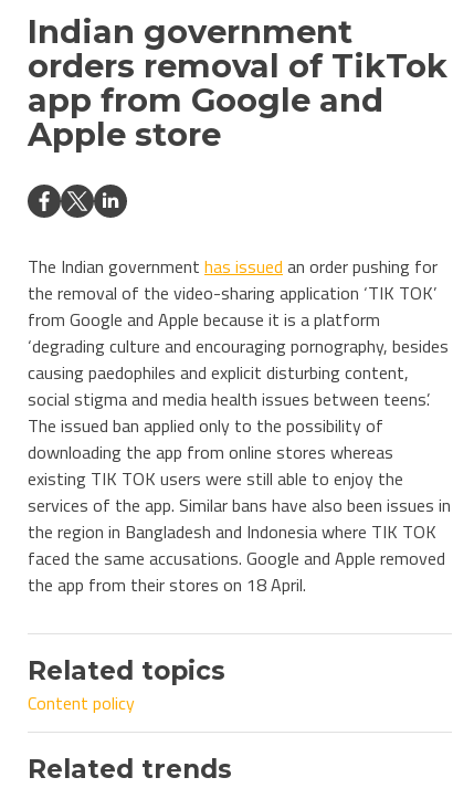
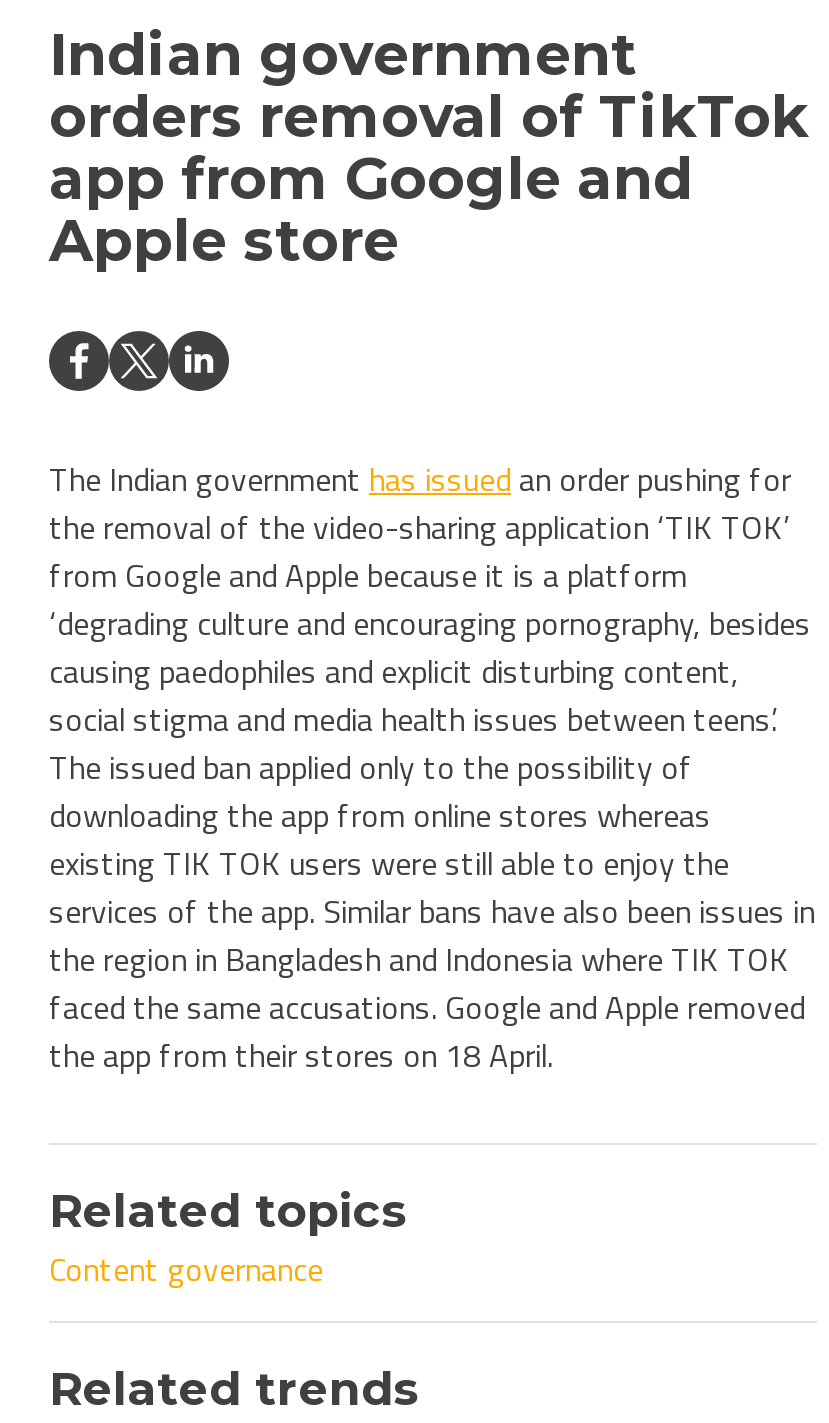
[28,690,135,716] Content policy -> [49,1245,323,1293] Content governance

